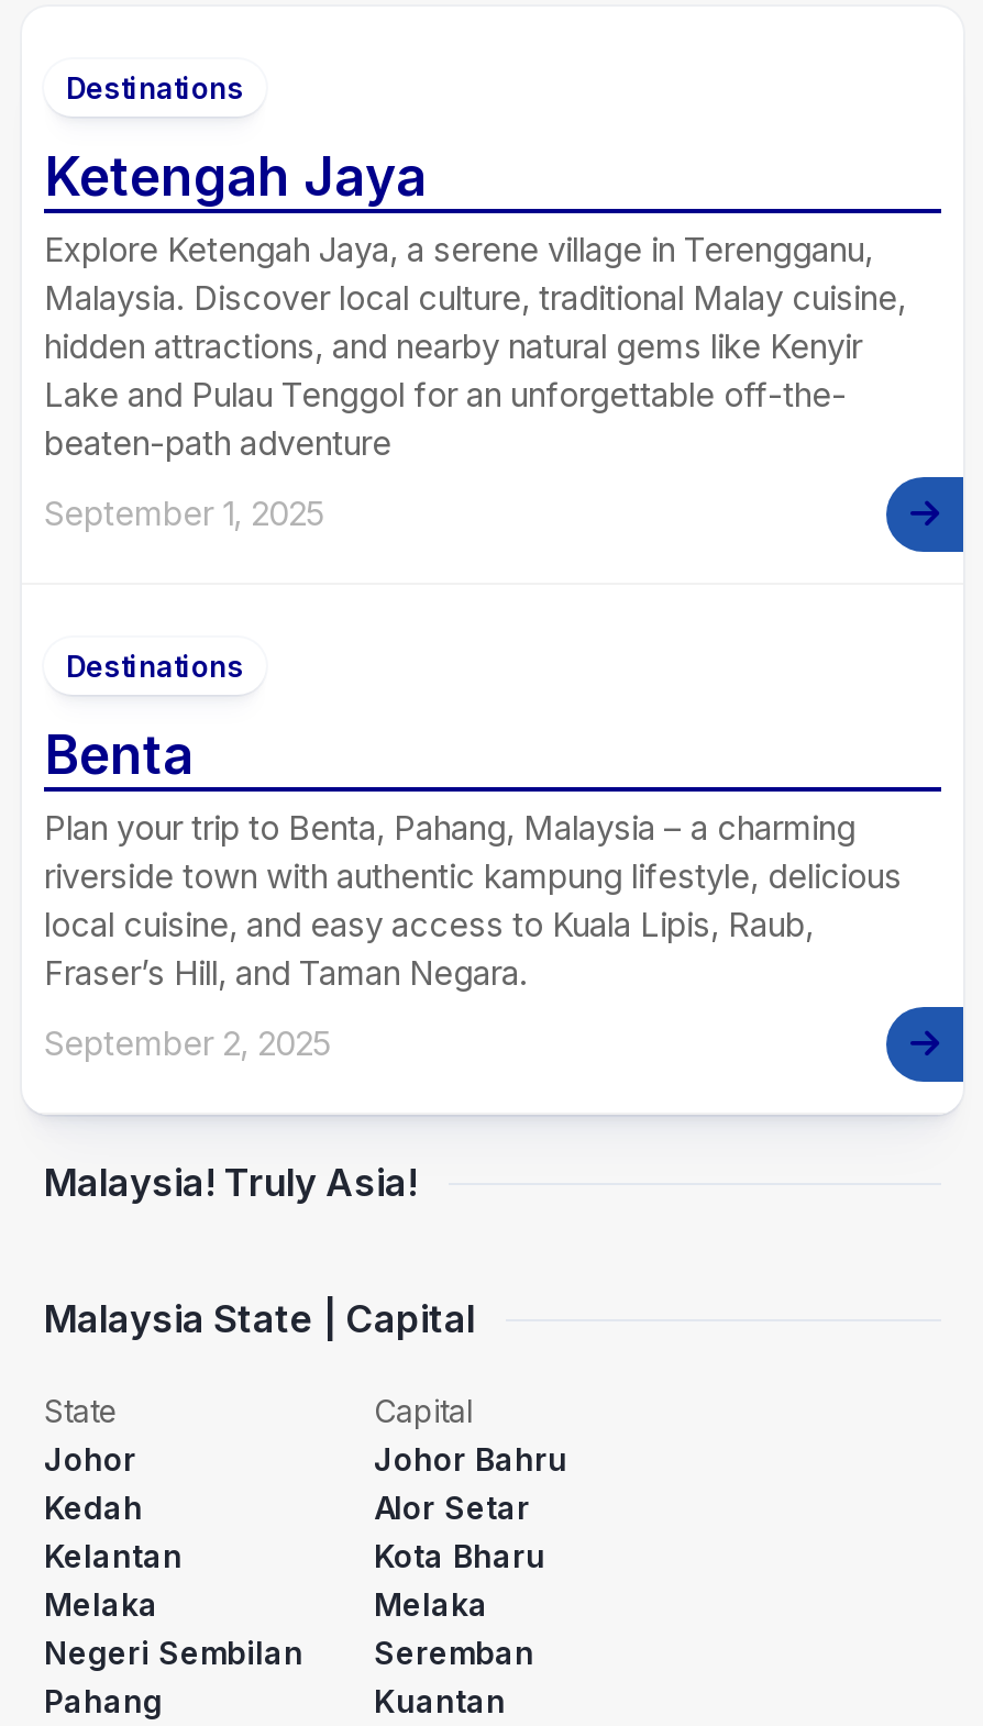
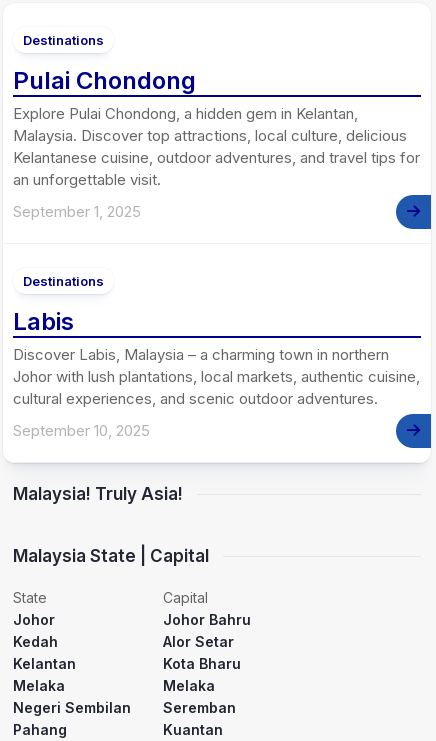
[44,145,906,464] Ketengah Jaya | Explore Ketengah Jaya, a serene village in Terengganu, | Malaysia. Discover local culture, traditional Malay cuisine, | hidden attractions, and nearby natural gems like Kenyir | Lake and Pulau Tenggol for an unforgettable off-the- | beaten-path adventure -> [13,66,420,189] Pulai Chondong | Explore Pulai Chondong, a hidden gem in Kelantan, | Malaysia. Discover top attractions, local culture, delicious | Kelantanese cuisine, outdoor adventures, and travel tips for | an unforgettable visit.
[44,723,902,994] Benta | Plan your trip to Benta, Pahang, Malaysia – a charming | riverside town with authentic kampung lifestyle, delicious | local cuisine, and easy access to Kuala Lipis, Raub, | Fraser’s Hill, and Taman Negara. -> [13,307,420,408] Labis | Discover Labis, Malaysia – a charming town in northern | Johor with lush plantations, local markets, authentic cuisine, | cultural experiences, and scenic outdoor adventures.
[44,1022,332,1064] September 2, 2025 -> [13,421,150,440] September 10, 2025

